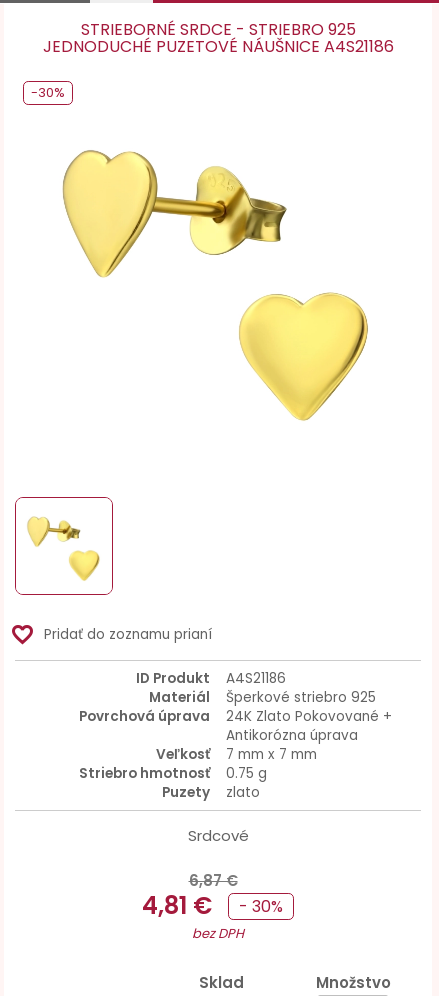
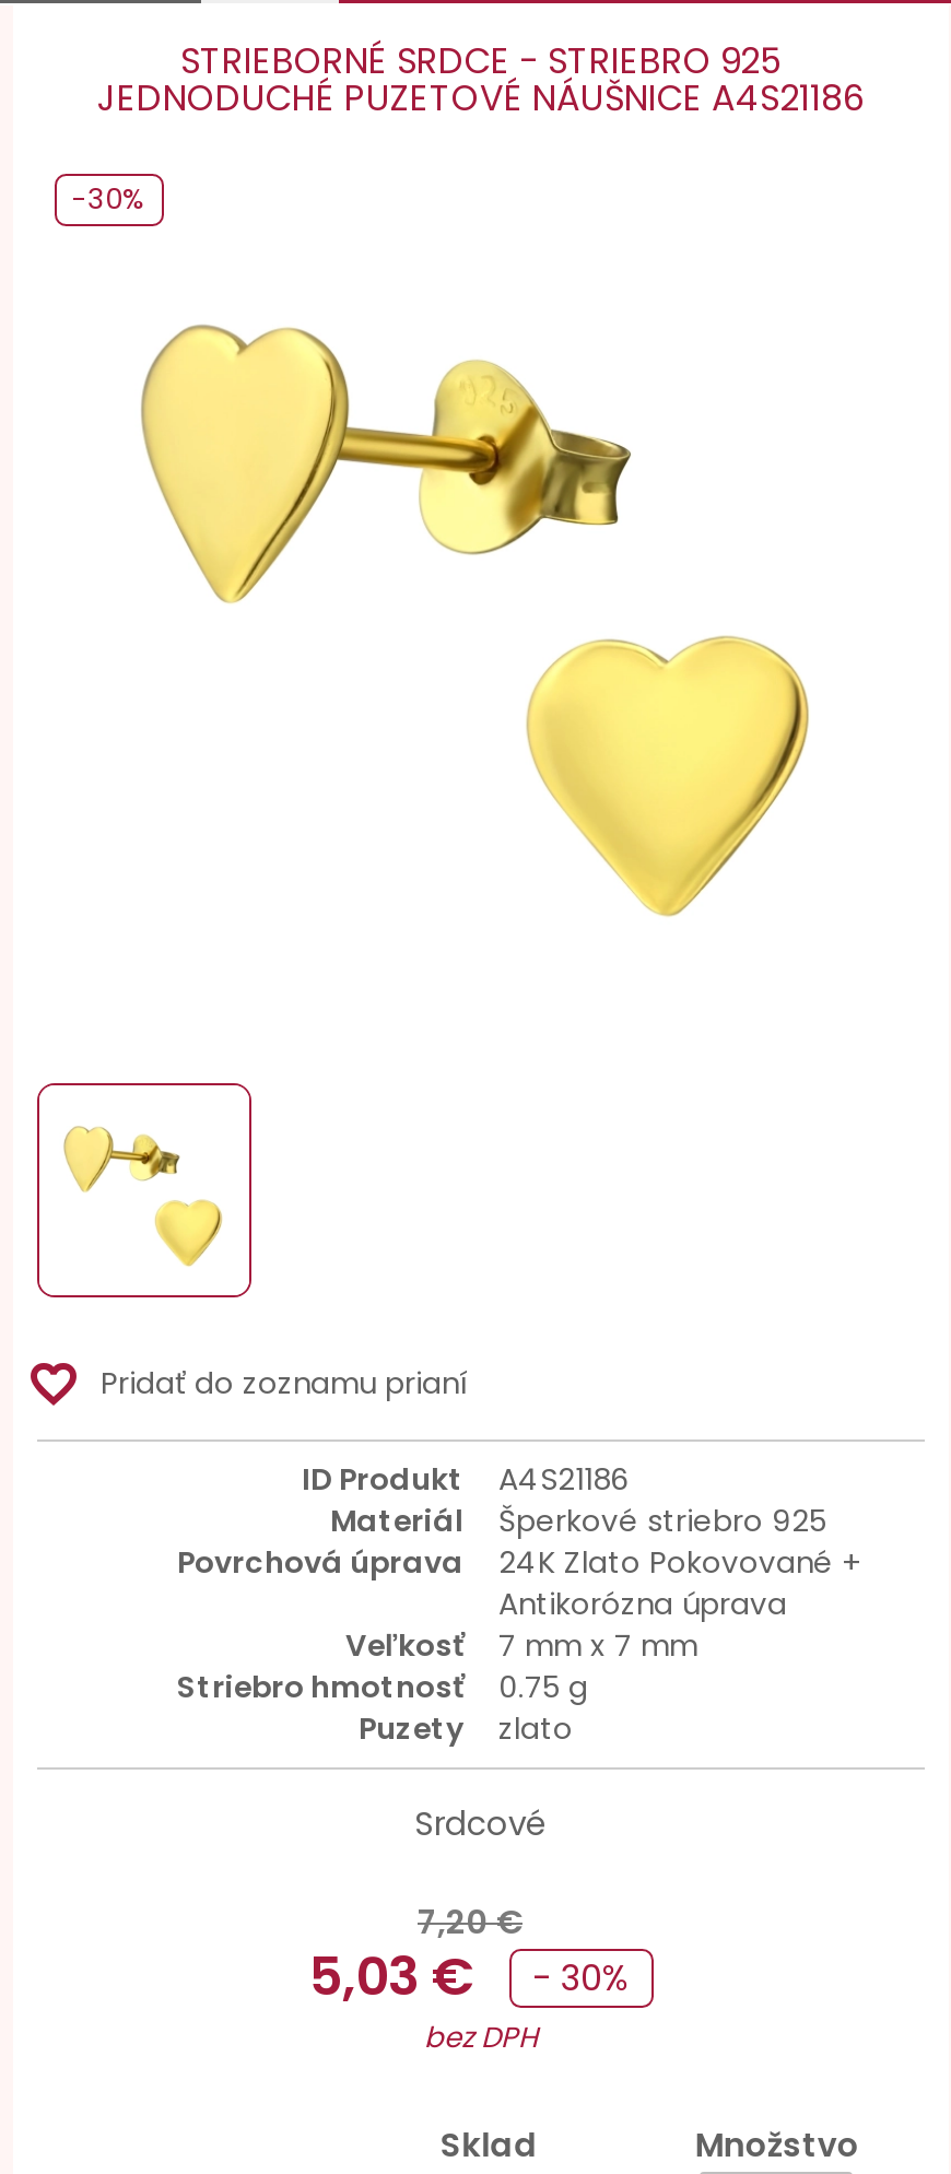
[188,870,237,891] 6,87 € -> [418,1899,523,1944] 7,20 €
[142,889,283,922] 4,81 € - 30% -> [309,1940,629,2012] 5,03 € - 30%

